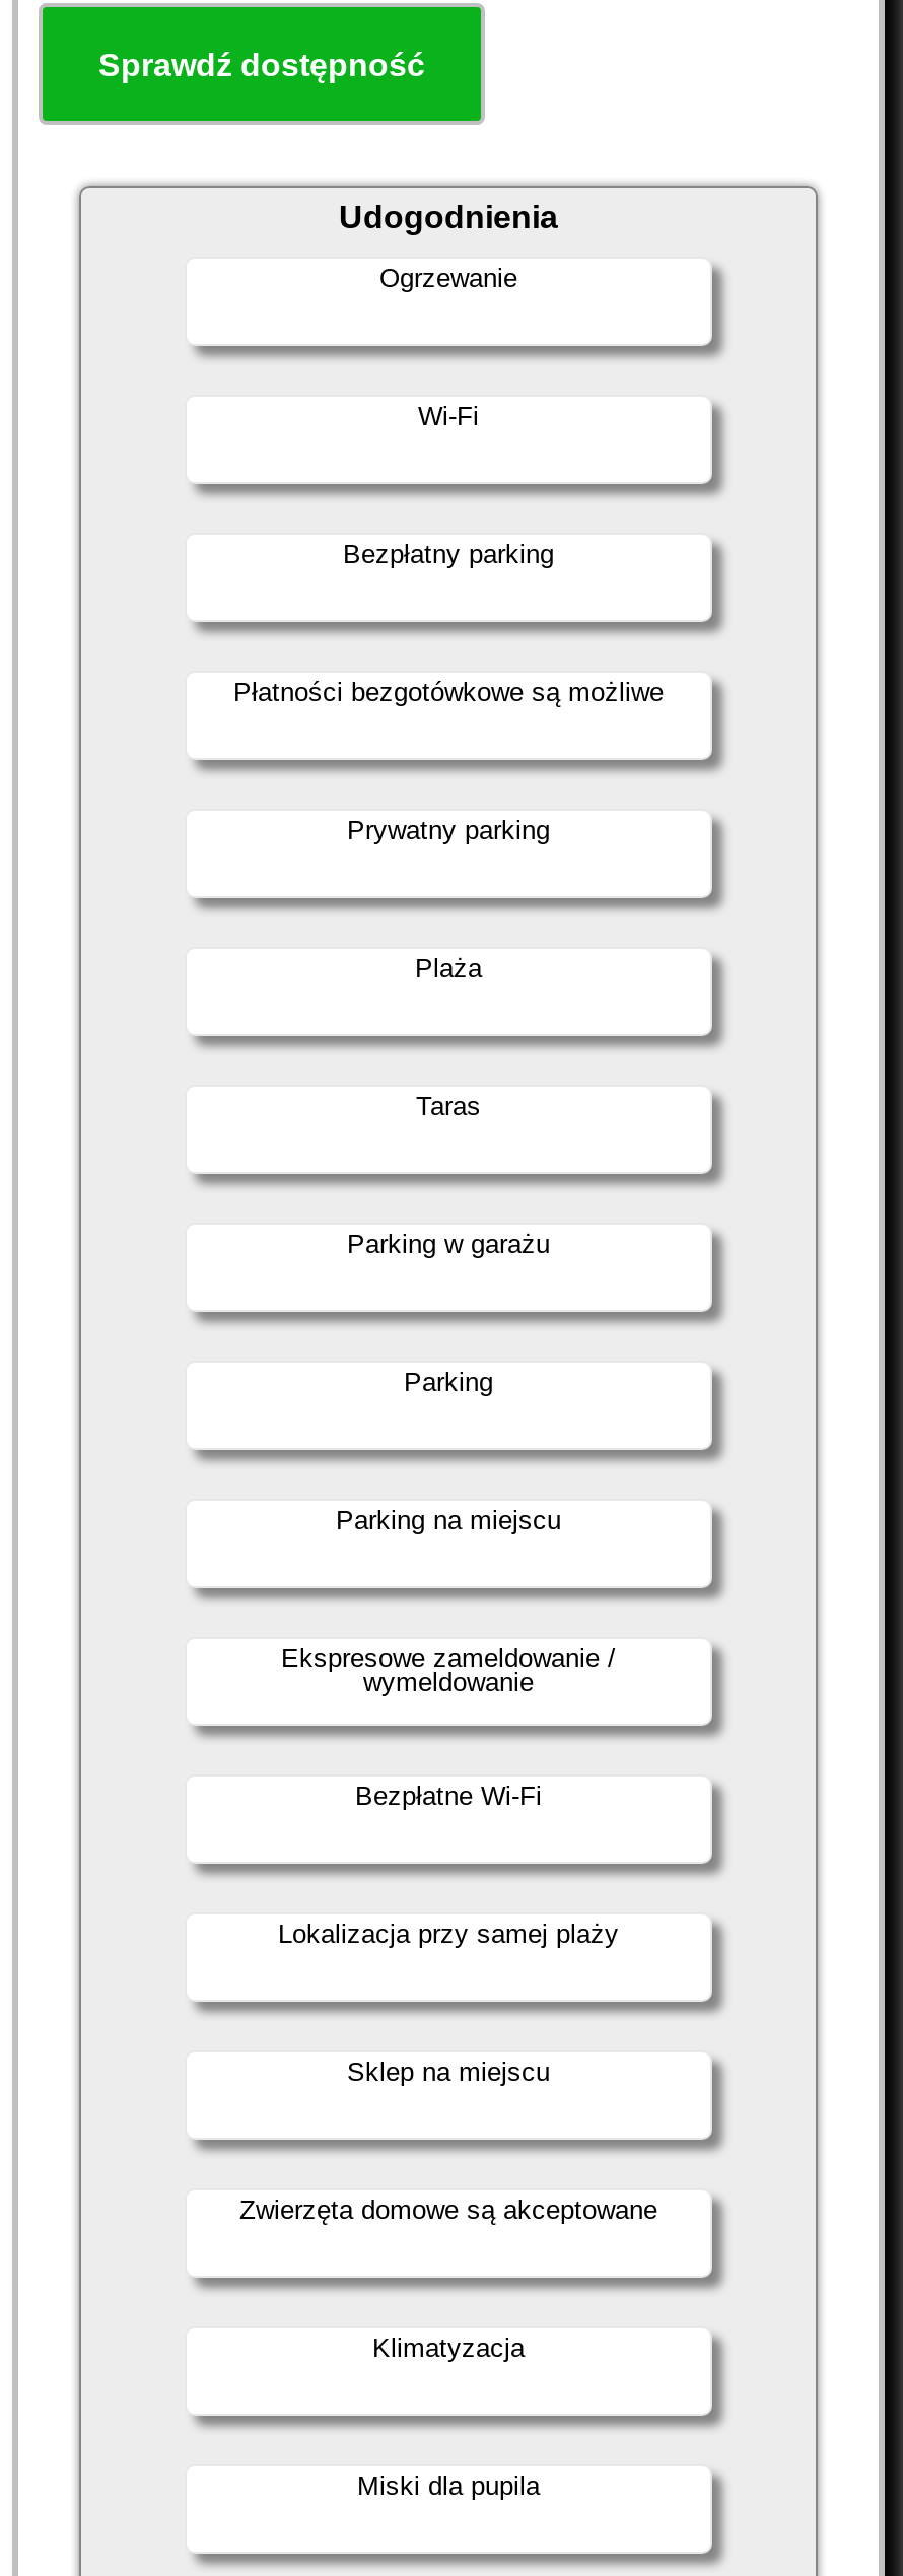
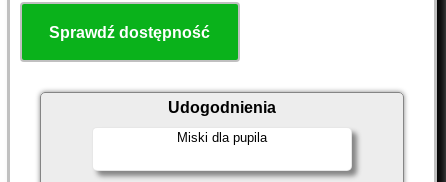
[379,263,517,293] Ogrzewanie -> none
[418,401,479,431] Wi-Fi -> none
[343,539,554,569] Bezpłatny parking -> none
[233,677,664,707] Płatności bezgotówkowe są możliwe -> none
[347,815,550,845] Prywatny parking -> none
[415,953,482,983] Plaża -> none
[416,1091,481,1121] Taras -> none
[347,1229,550,1259] Parking w garażu -> none
[404,1367,493,1397] Parking -> none
[336,1505,561,1535] Parking na miejscu -> none
[281,1643,616,1697] Ekspresowe zameldowanie / | wymeldowanie -> none
[355,1781,542,1811] Bezpłatne Wi-Fi -> none
[278,1919,619,1949] Lokalizacja przy samej plaży -> none
[347,2057,550,2087] Sklep na miejscu -> none
[239,2195,657,2225] Zwierzęta domowe są akceptowane -> none
[372,2333,525,2363] Klimatyzacja -> none

